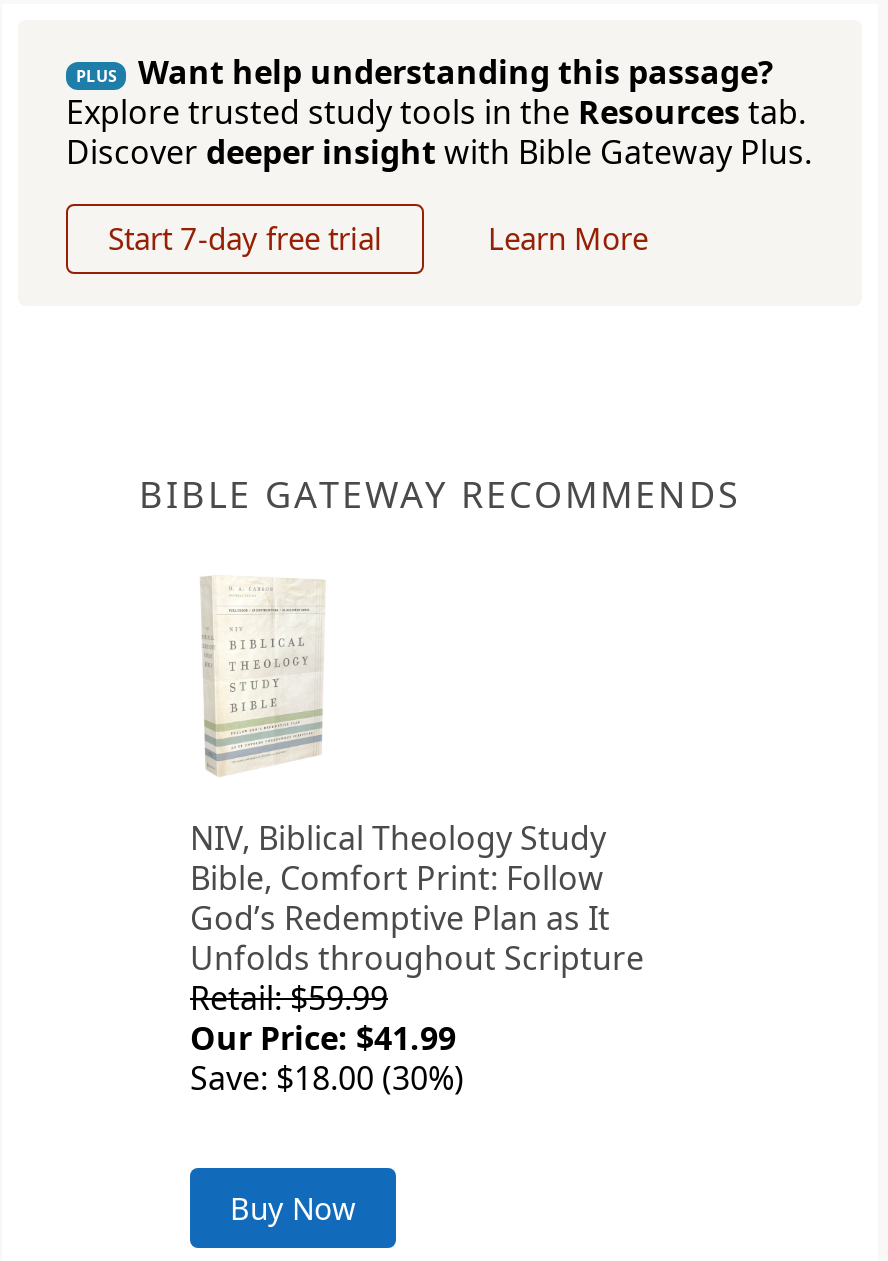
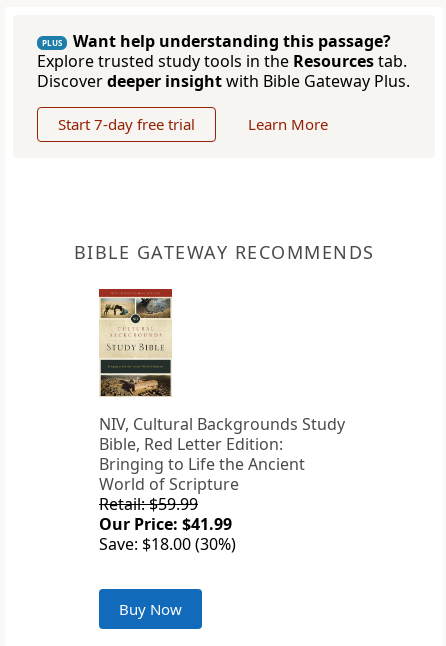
[190,568,644,980] [image] | NIV, Biblical Theology Study | Bible, Comfort Print: Follow | God’s Redemptive Plan as It | Unfolds throughout Scripture -> [98,288,345,495] [image] | NIV, Cultural Backgrounds Study | Bible, Red Letter Edition: | Bringing to Life the Ancient | World of Scripture

